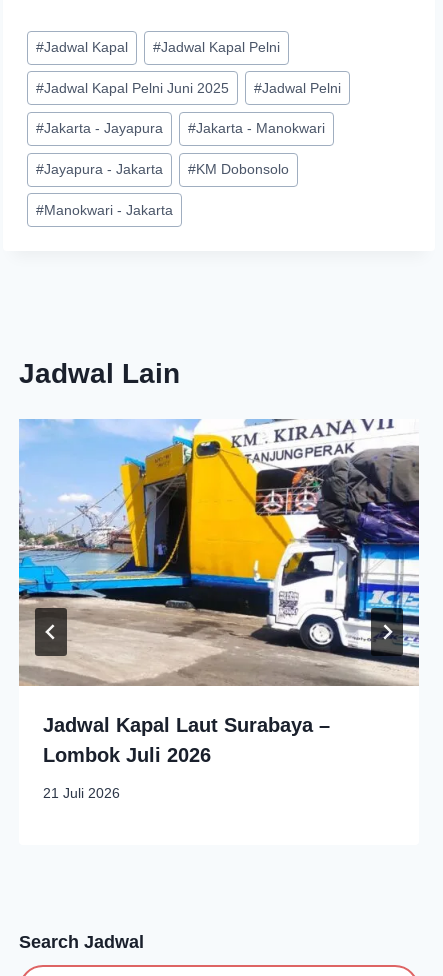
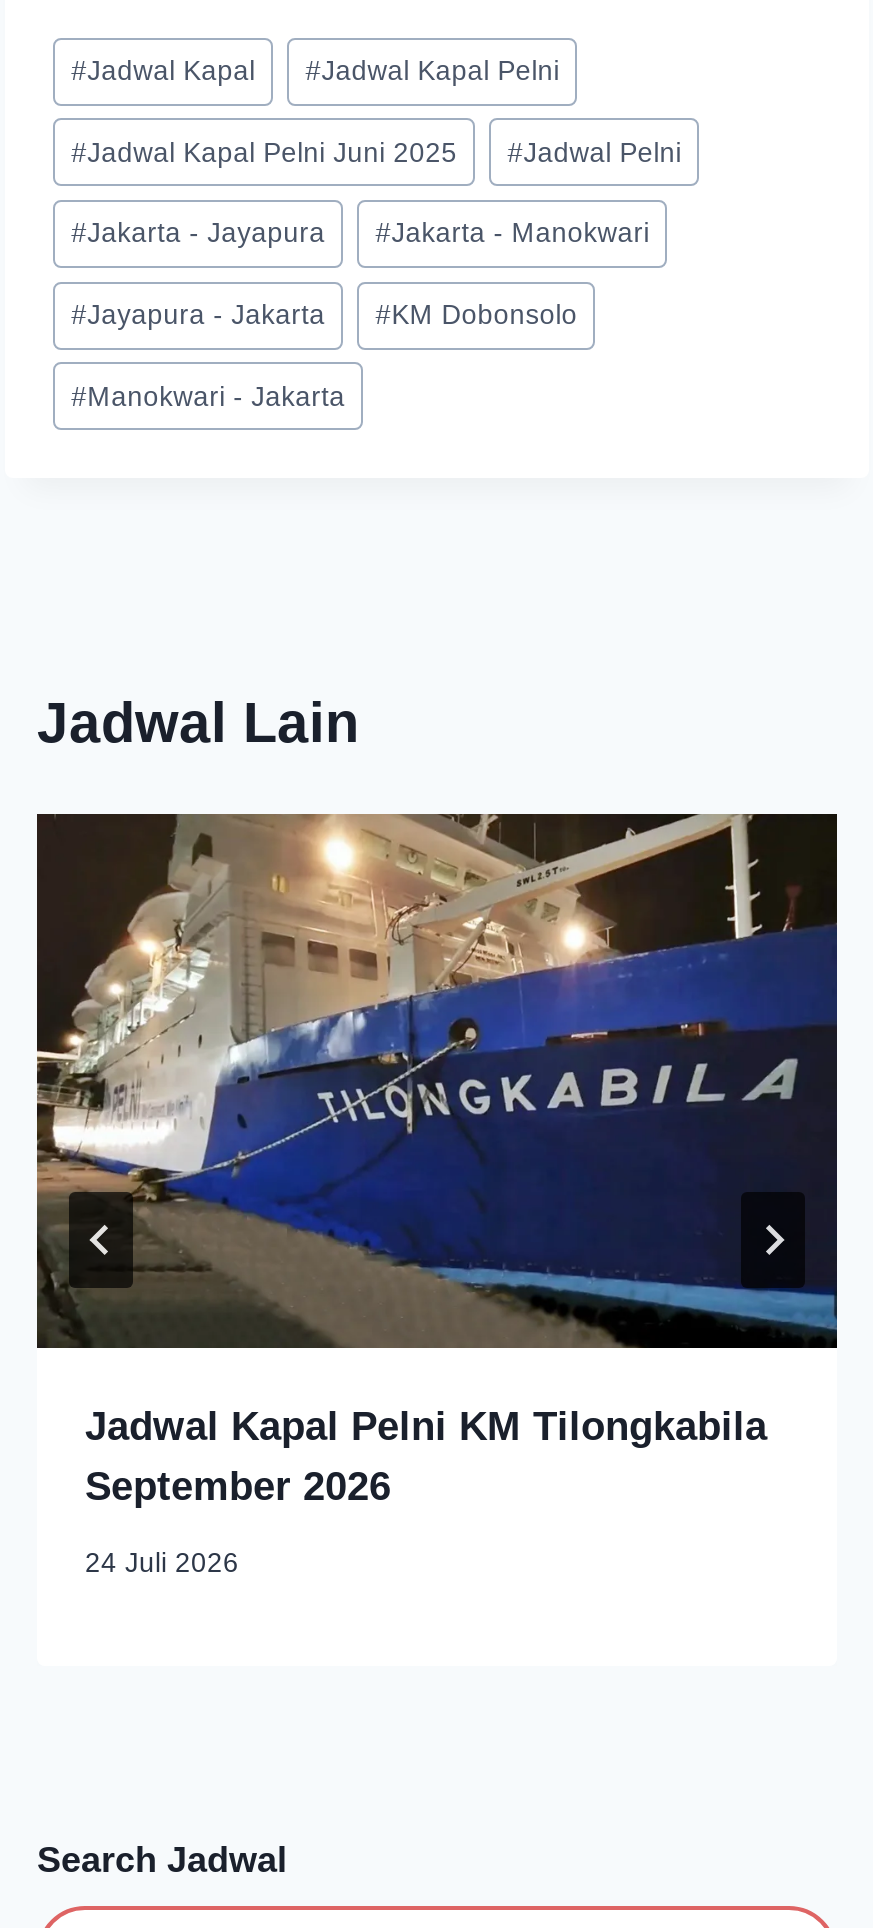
[18,418,420,766] [image] | Jadwal Kapal Laut Surabaya – | Lombok Juli 2026 -> [35,812,839,1508] [image] | Jadwal Kapal Pelni KM Tilongkabila | September 2026
[43,786,120,801] 21 Juli 2026 -> [85,1549,239,1579] 24 Juli 2026

